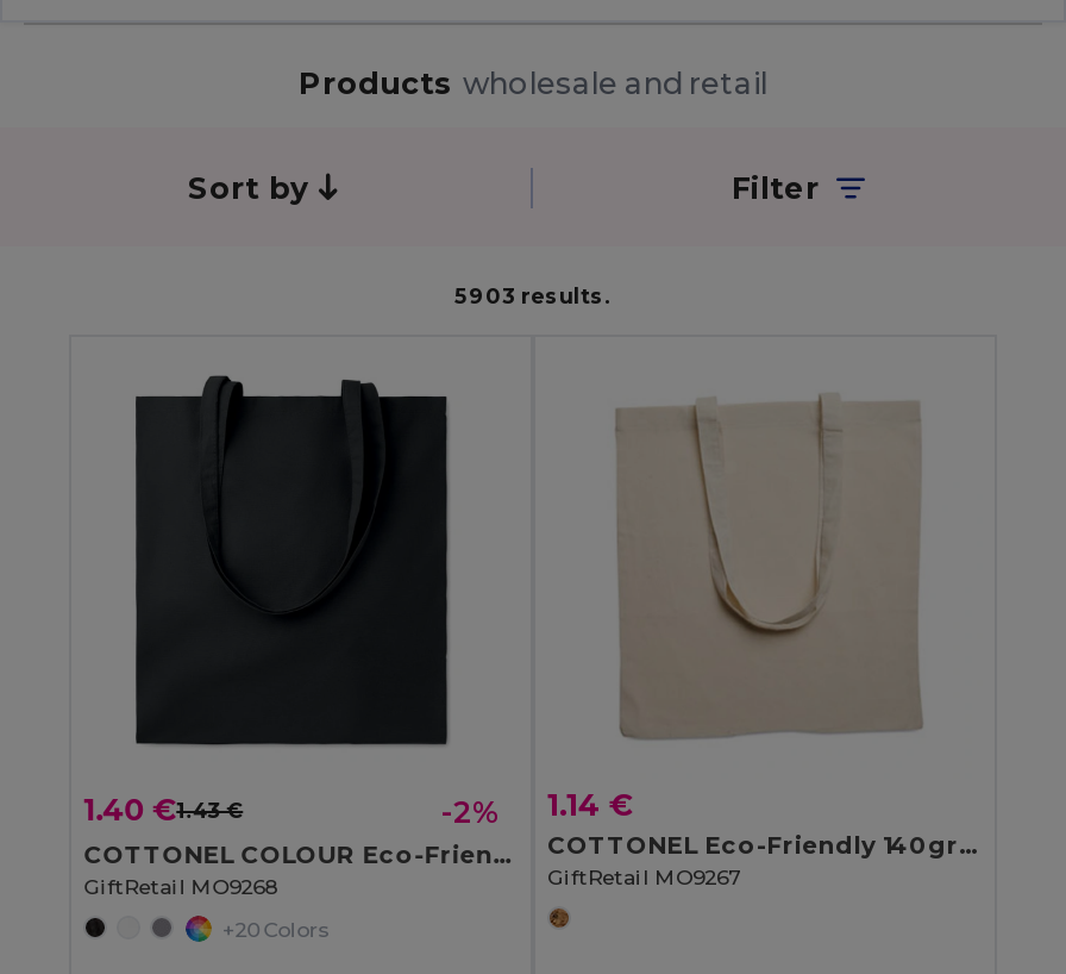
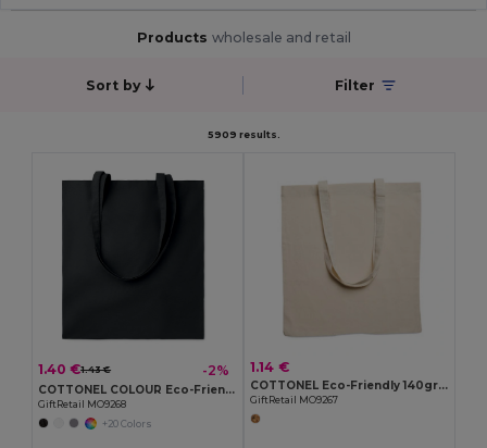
[454,285,612,309] 5903 results. -> [207,130,280,140] 5909 results.

